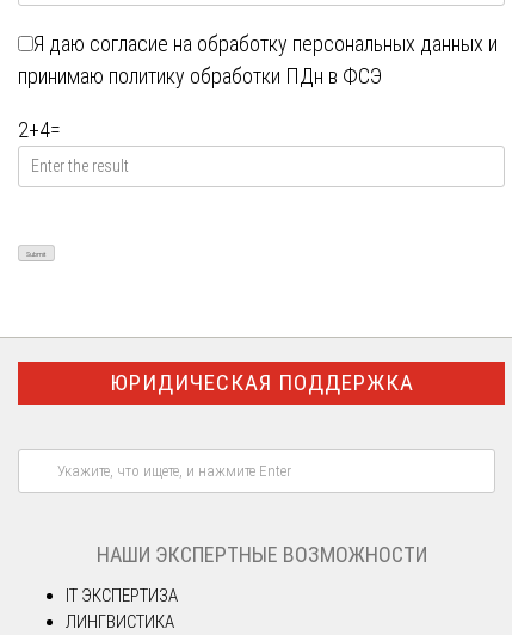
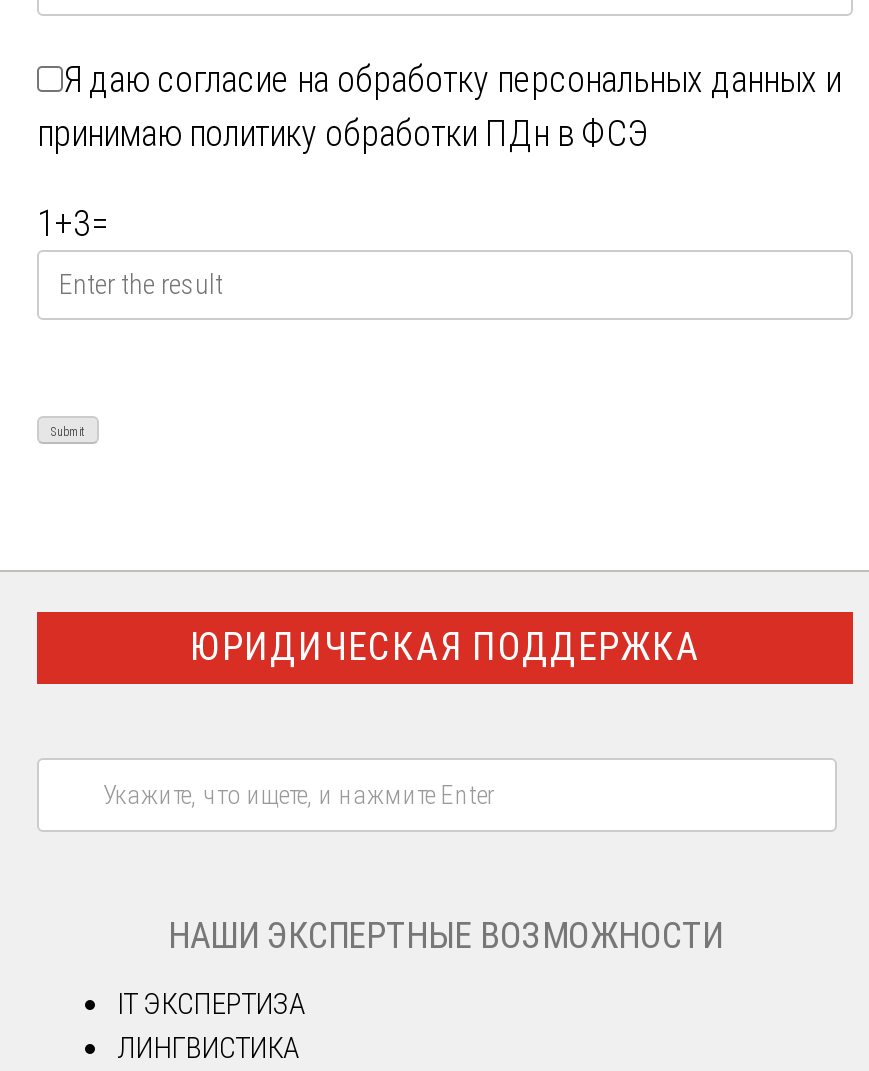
[18,116,61,141] 2 +4= -> [37,202,109,244] 1 +3=

